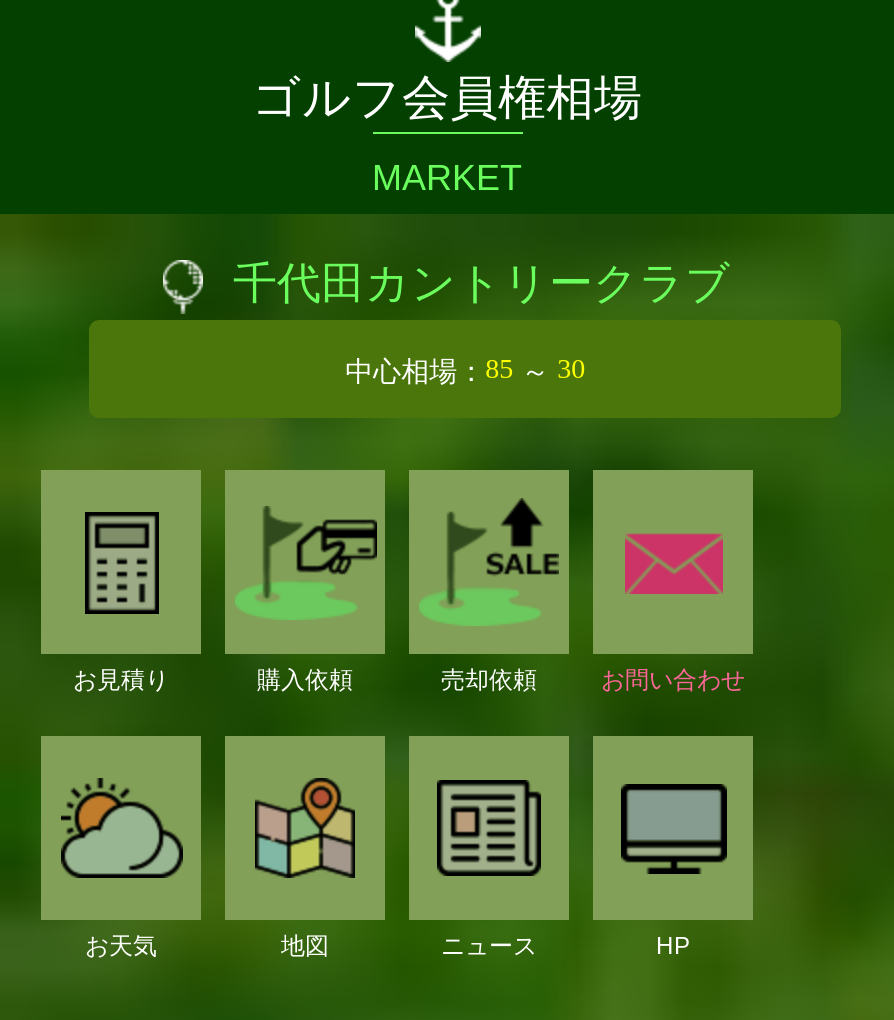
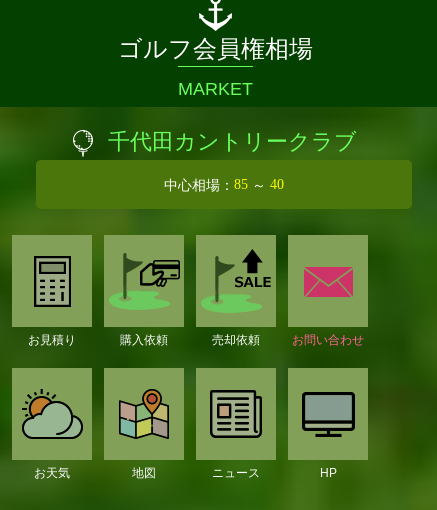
[345,354,585,386] 中心相場：85～30 -> [164,177,284,193] 中心相場：85～40

